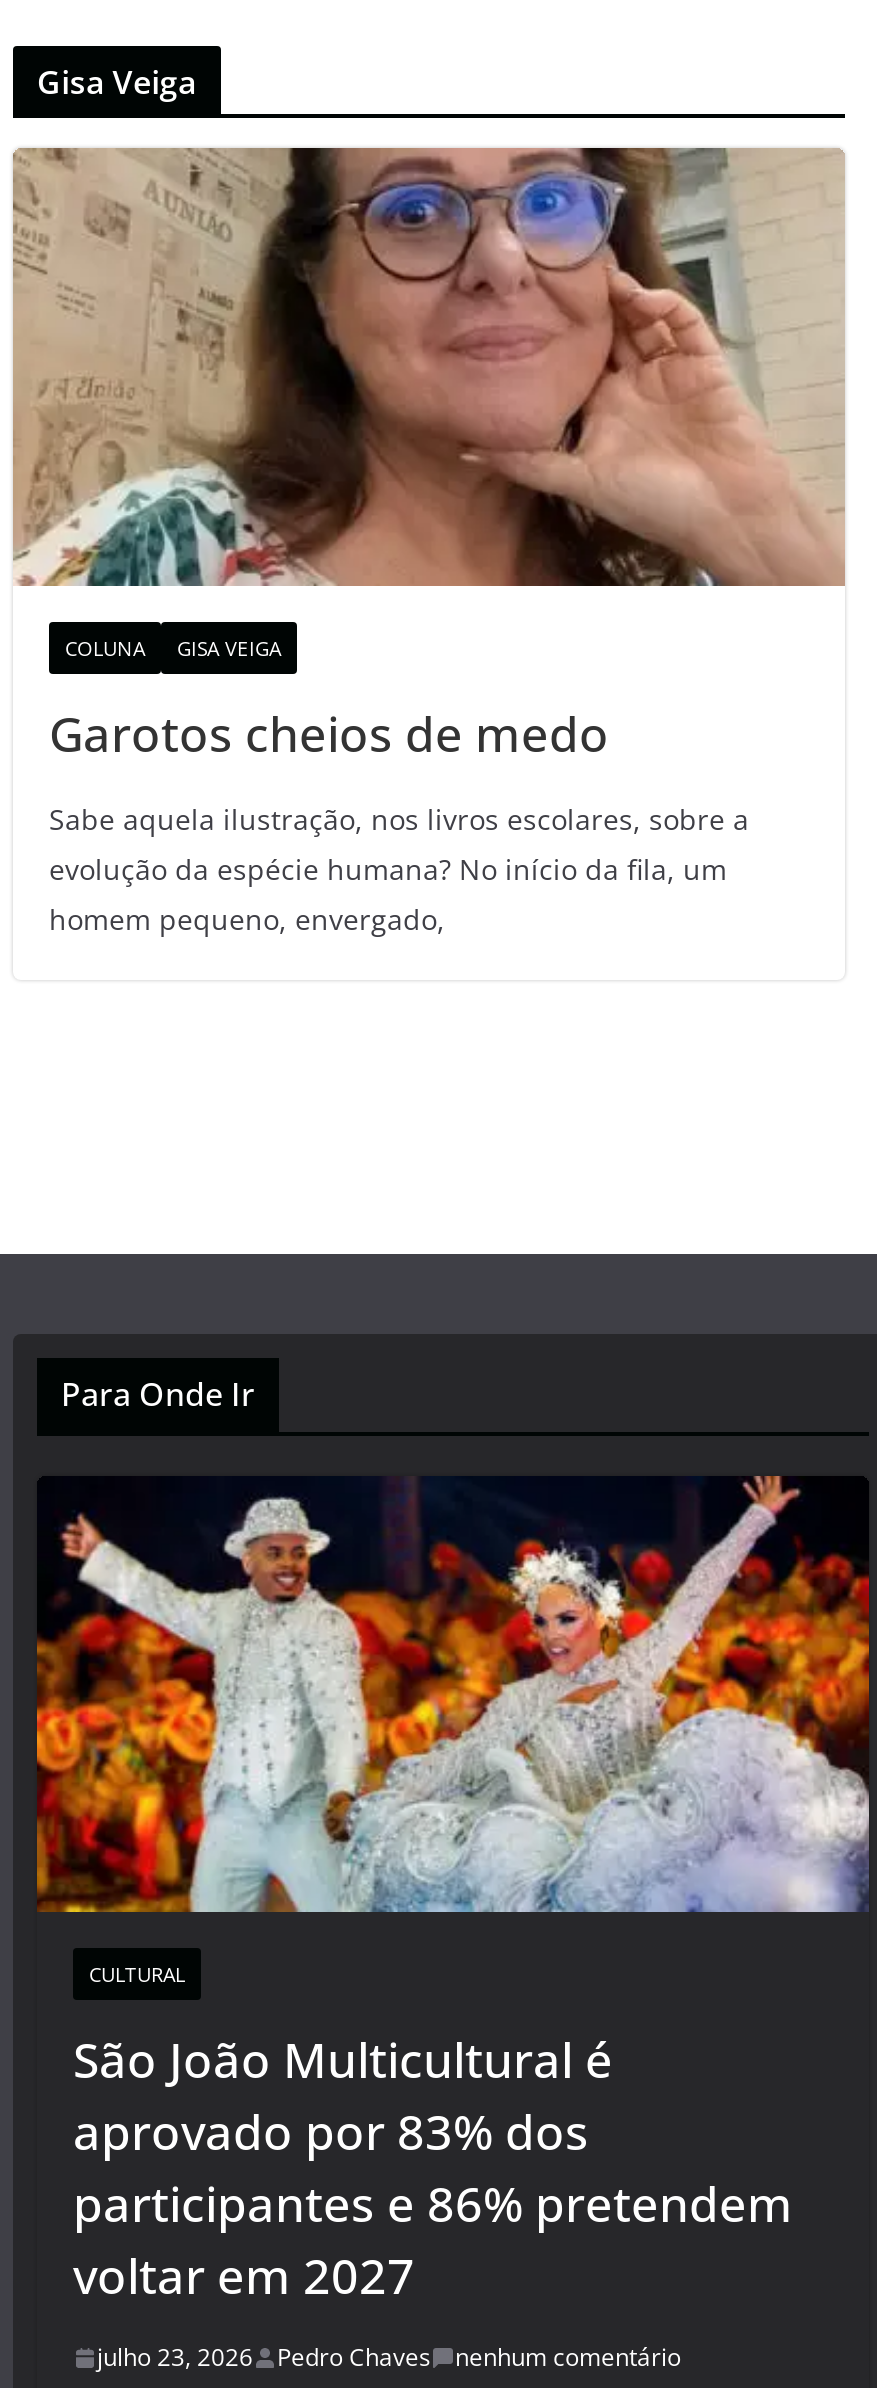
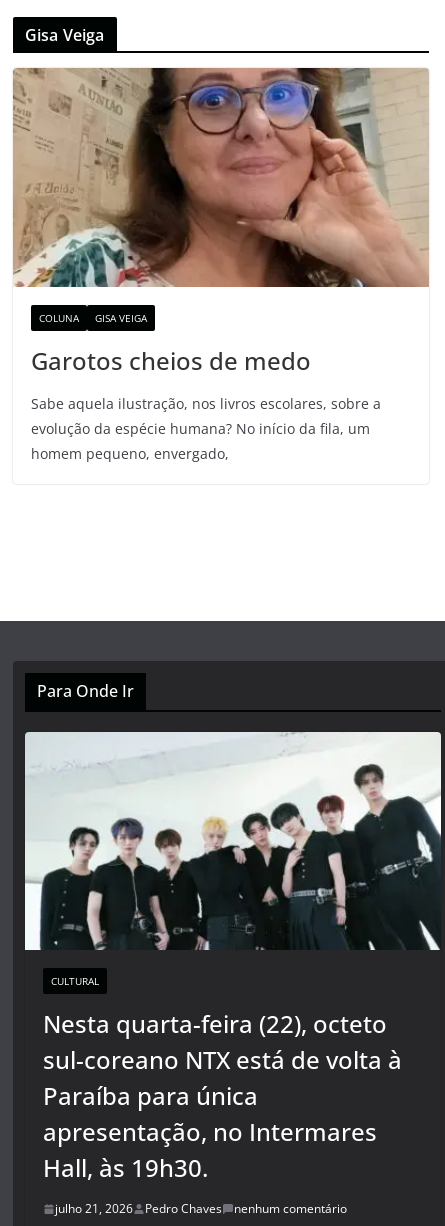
[35,1476,871,1914] [image] -> [24,731,442,951] [image]
[73,2026,793,2308] São João Multicultural é | aprovado por 83% dos | participantes e 86% pretendem | voltar em 2027 -> [43,1007,402,1184] Nesta quarta-feira (22), octeto | sul-coreano NTX está de volta à | Paraíba para única | apresentação, no Intermares | Hall, às 19h30.
[97,2340,681,2374] julho 23, 2026 Pedro Chaves nenhum comentário -> [55,1200,347,1217] julho 21, 2026 Pedro Chaves nenhum comentário

